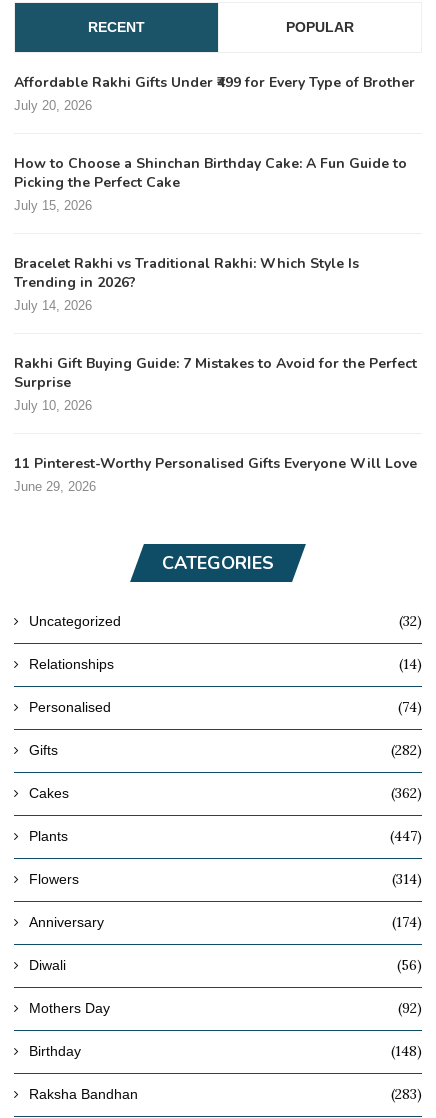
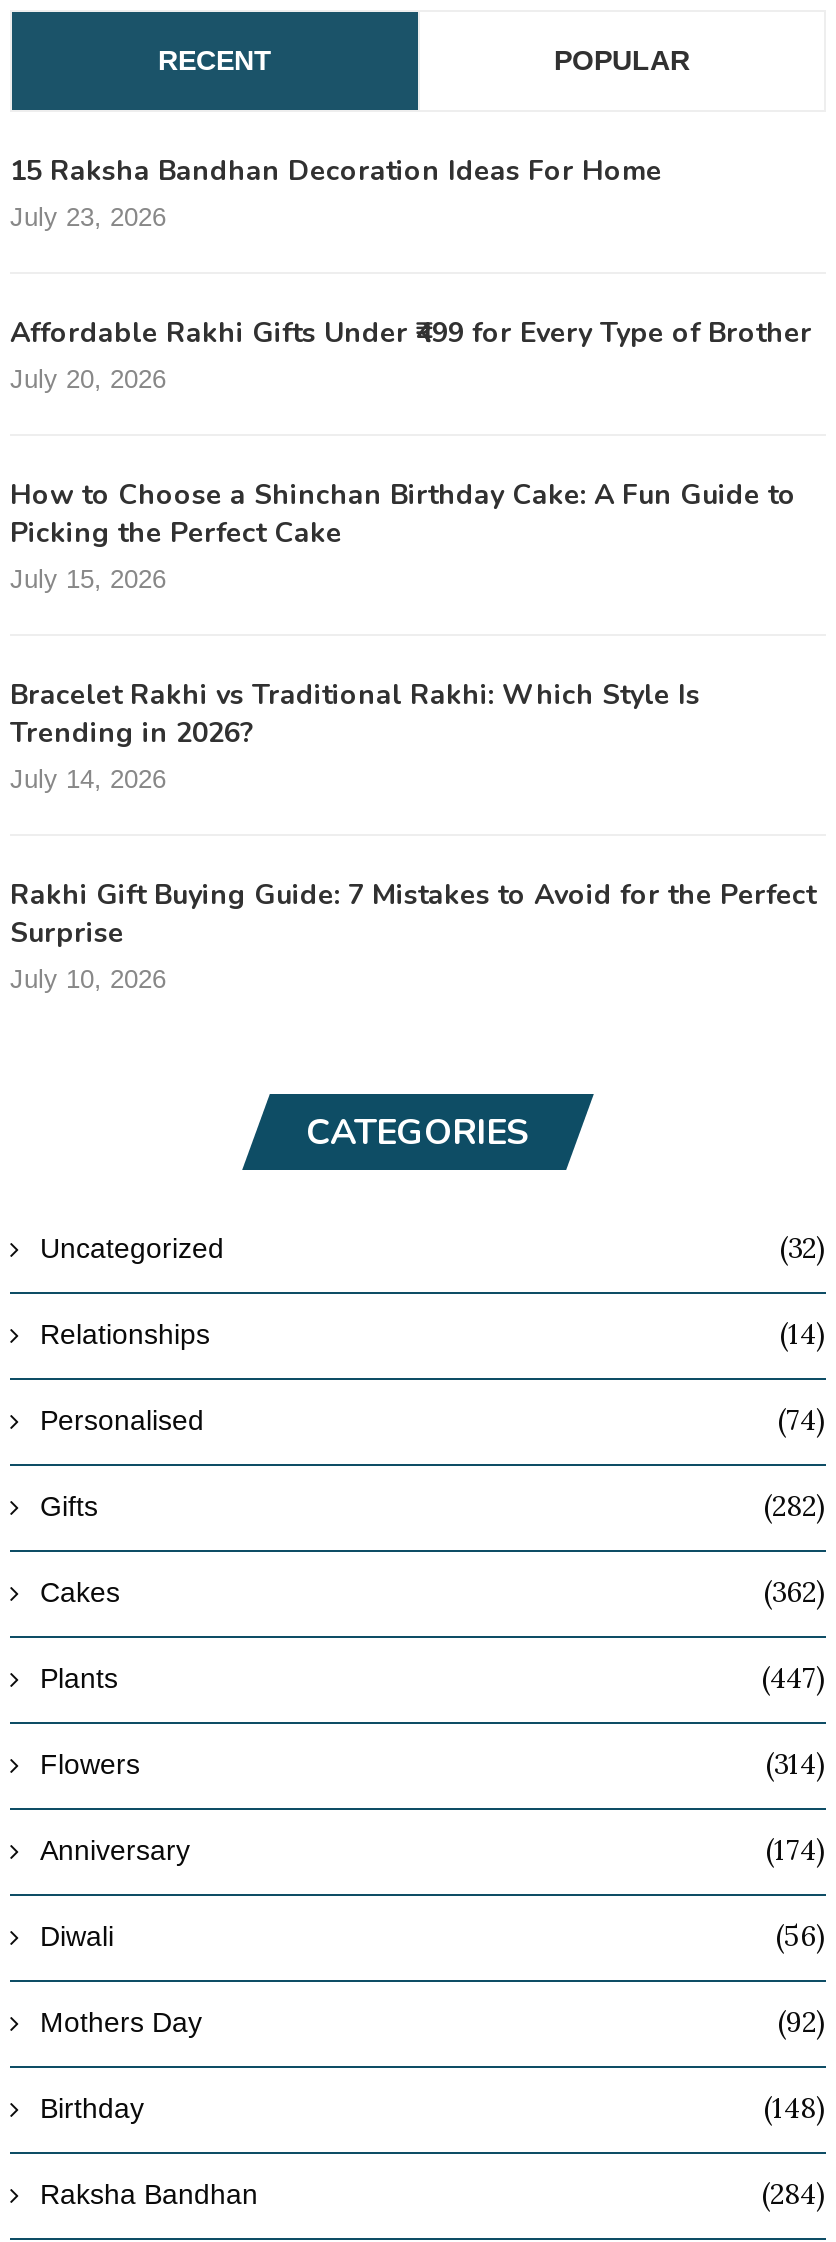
none -> [10,153,662,233] 15 Raksha Bandhan Decoration Ideas For Home | July 23, 2026
moved [14,73,417,413] -> [10,315,816,995]: Affordable Rakhi Gifts Under ₹499 for Every Type of Brother | July 20, 2026 | How to Choose a Shinchan Birthday Cake: A Fun Guide to | ... | Surprise | July 10, 2026
[14,454,417,494] 11 Pinterest-Worthy Personalised Gifts Everyone Will Love | June 29, 2026 -> none
[391,1085,422,1103] (283) -> [762,2177,826,2213] (284)

